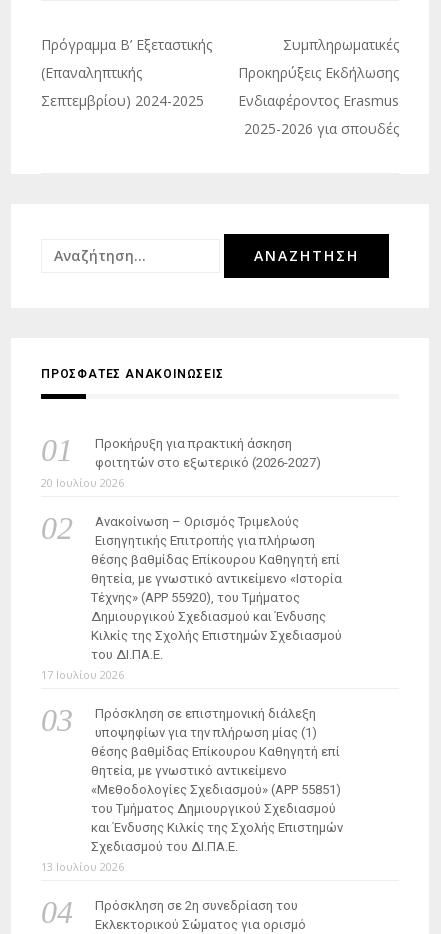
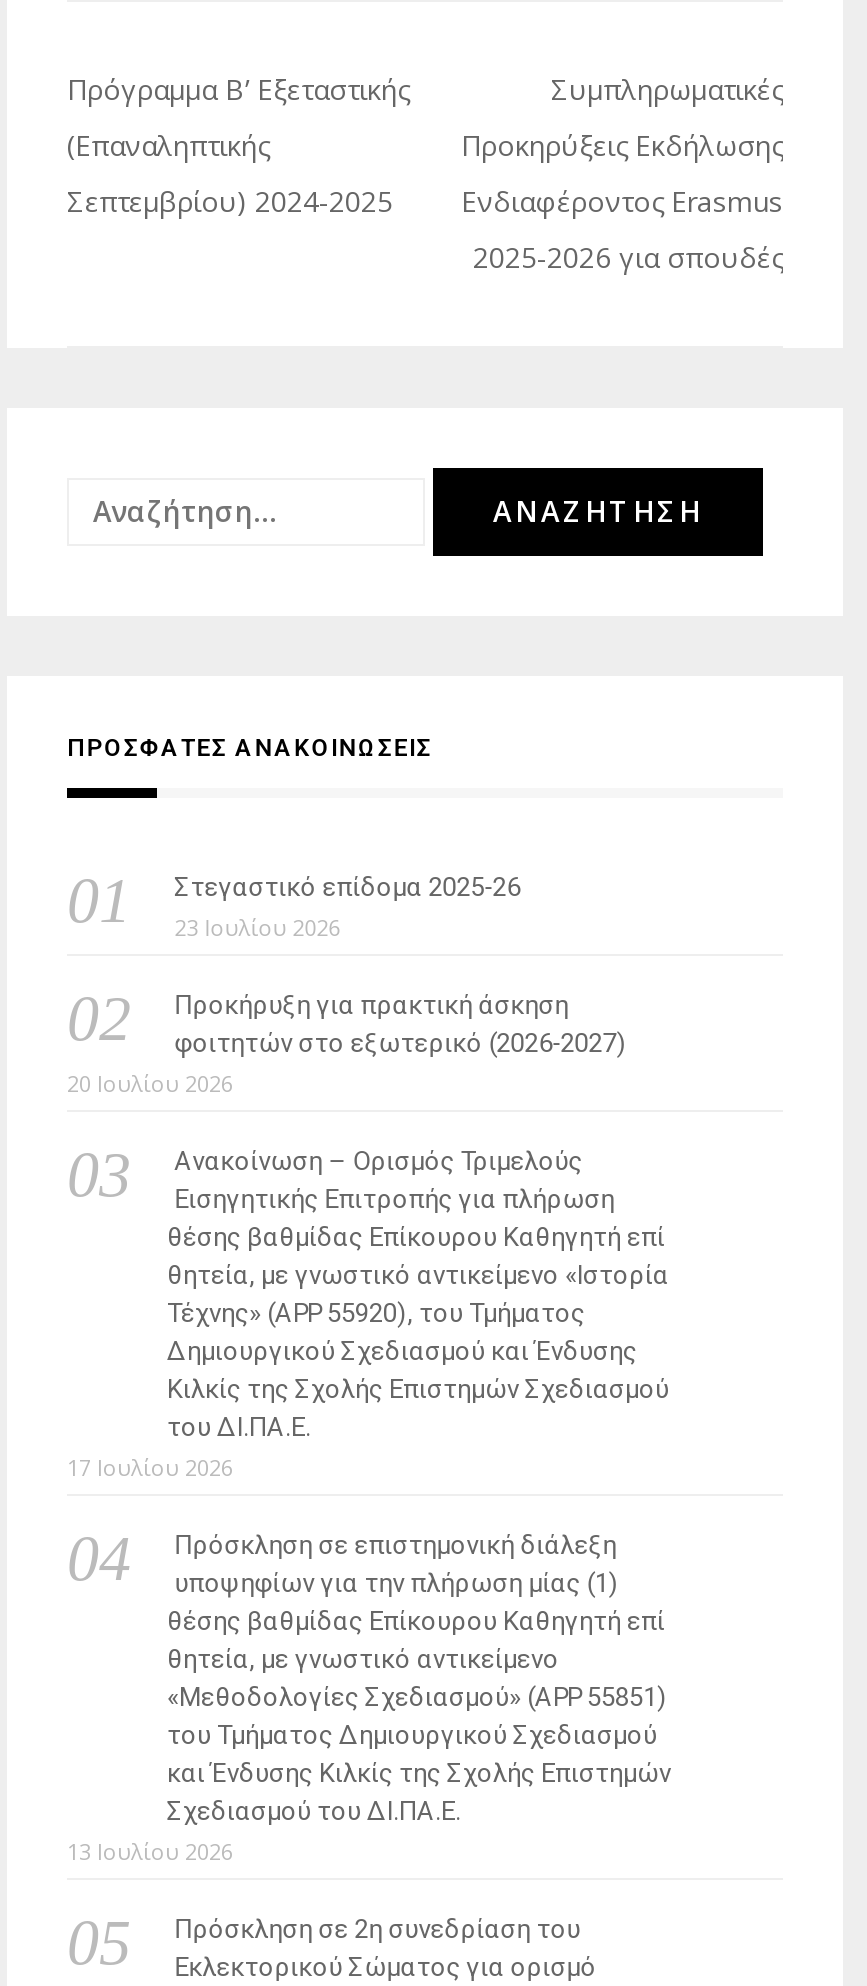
none -> [174,872,520,942] Στεγαστικό επίδομα 2025-26 | 23 Ιουλίου 2026

